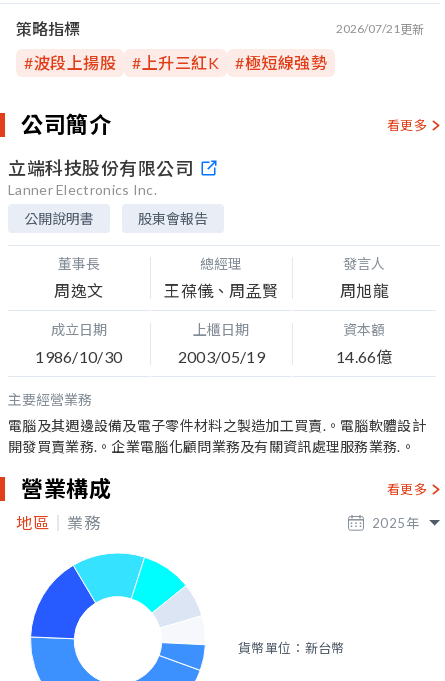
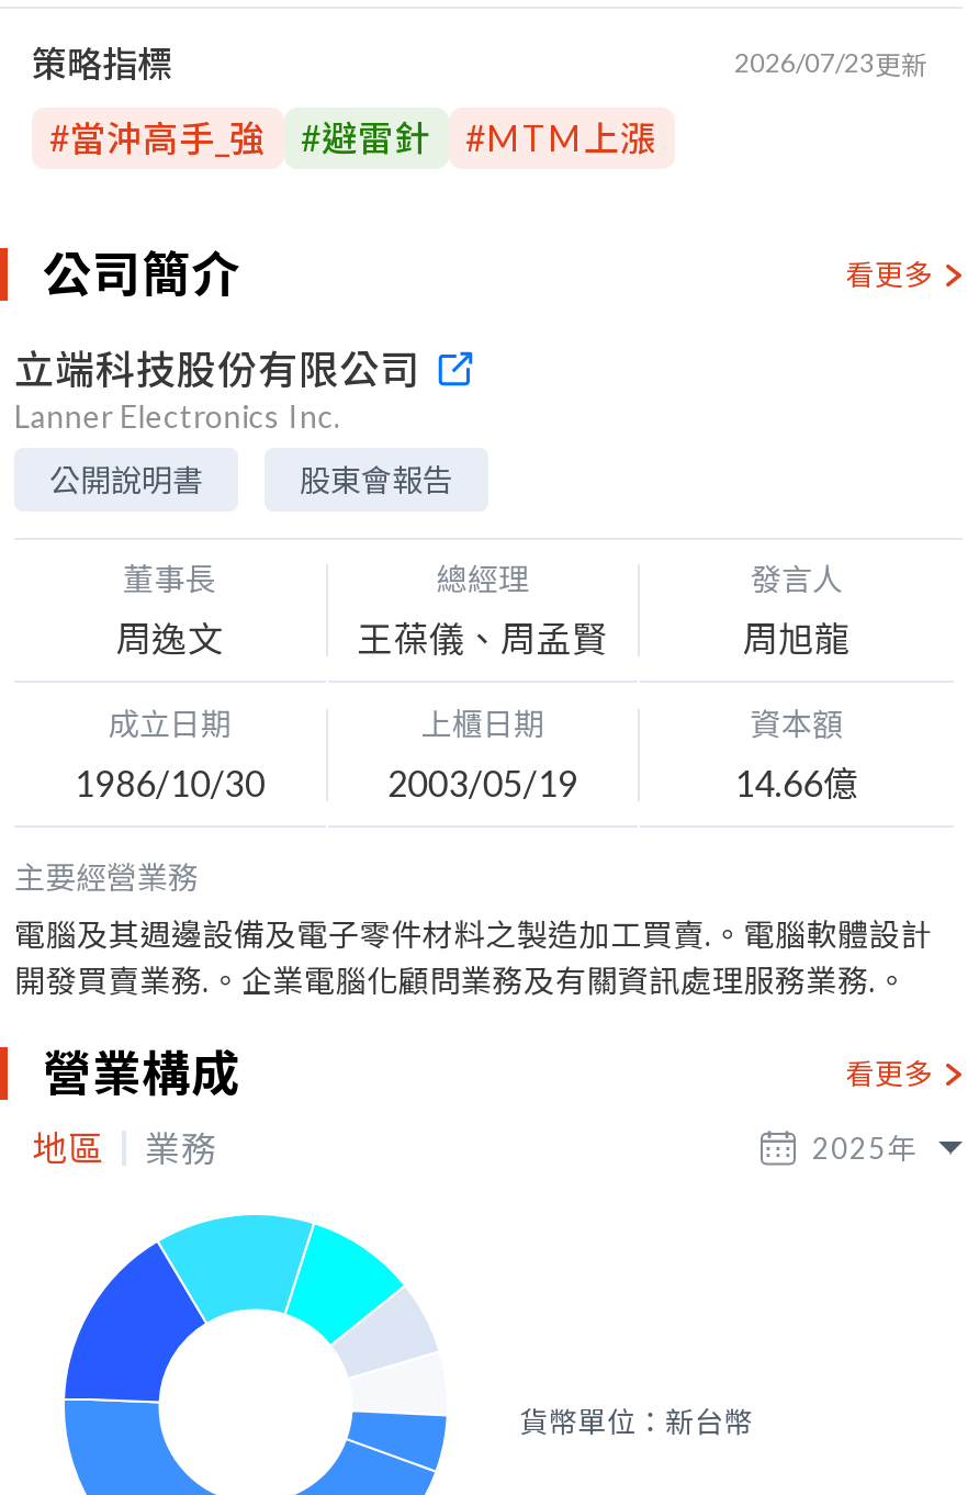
[336,21,424,37] 2026/07/21更新 -> [734,46,927,81] 2026/07/23更新
[24,53,327,72] #波段上揚股 | #上升三紅K | #極短線強勢 -> [49,116,656,158] #當沖高手_強 | #避雷針 | #MTM上漲

